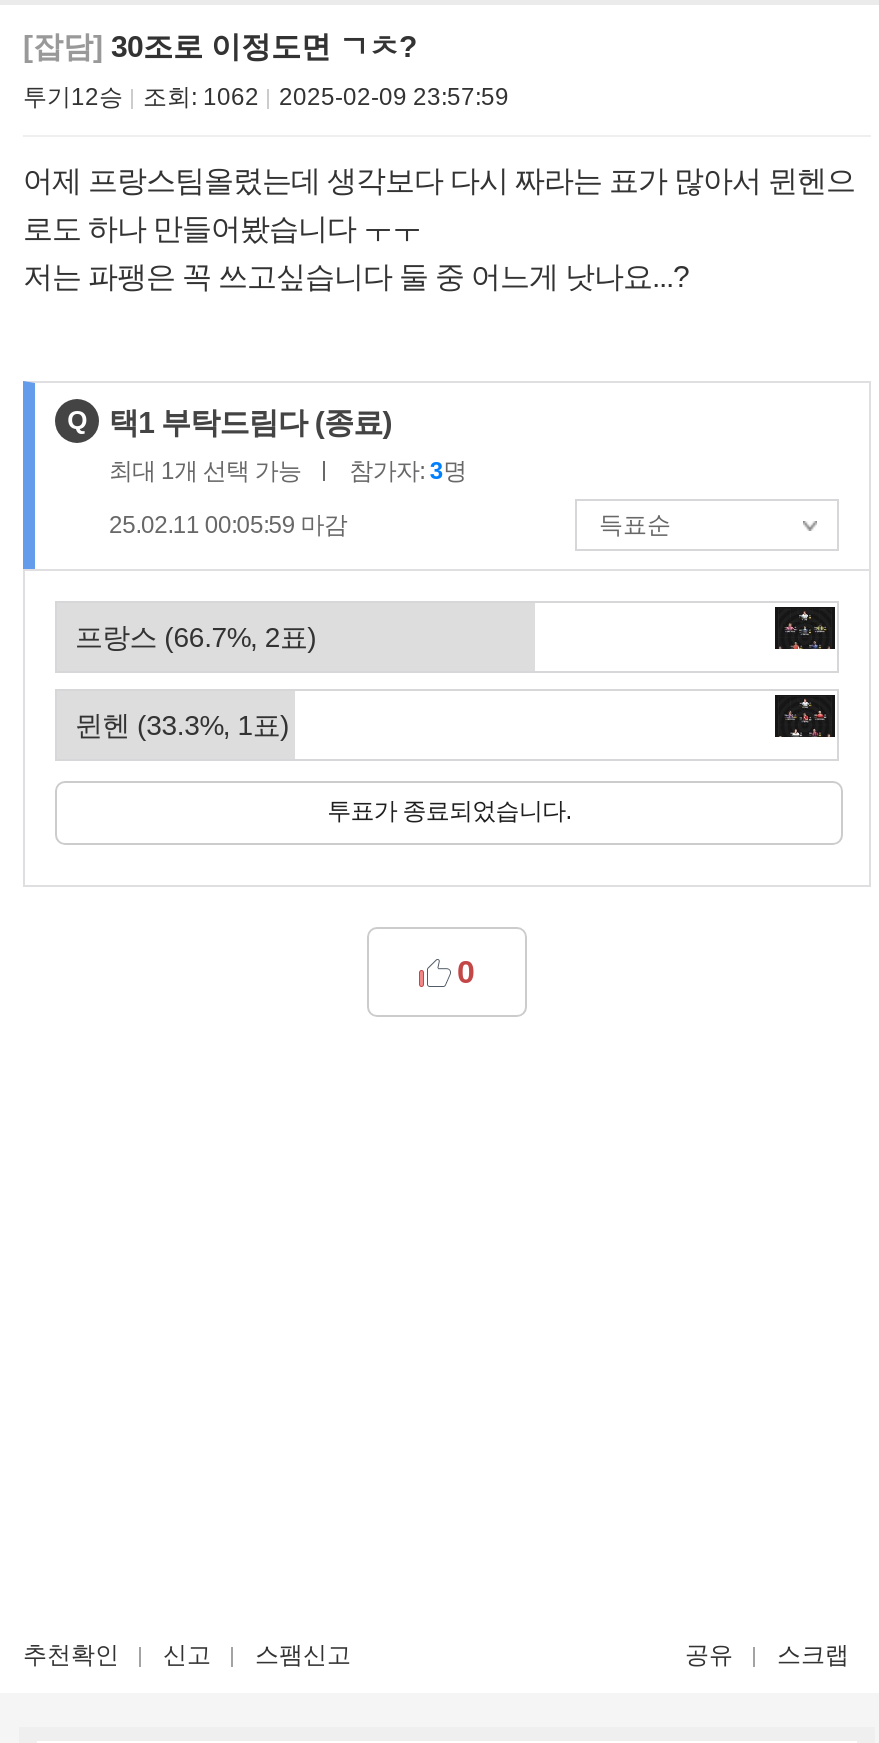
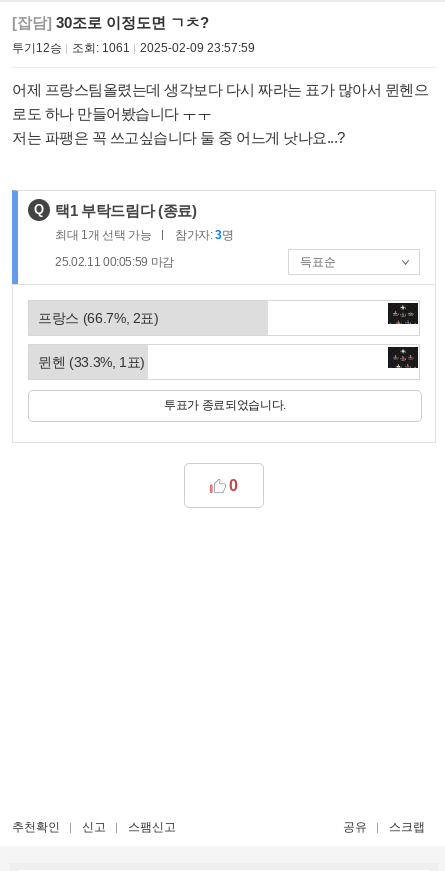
[23,83,509,111] 투기12승 조회: 1062 2025-02-09 23:57:59 -> [12,41,255,55] 투기12승 조회: 1061 2025-02-09 23:57:59

